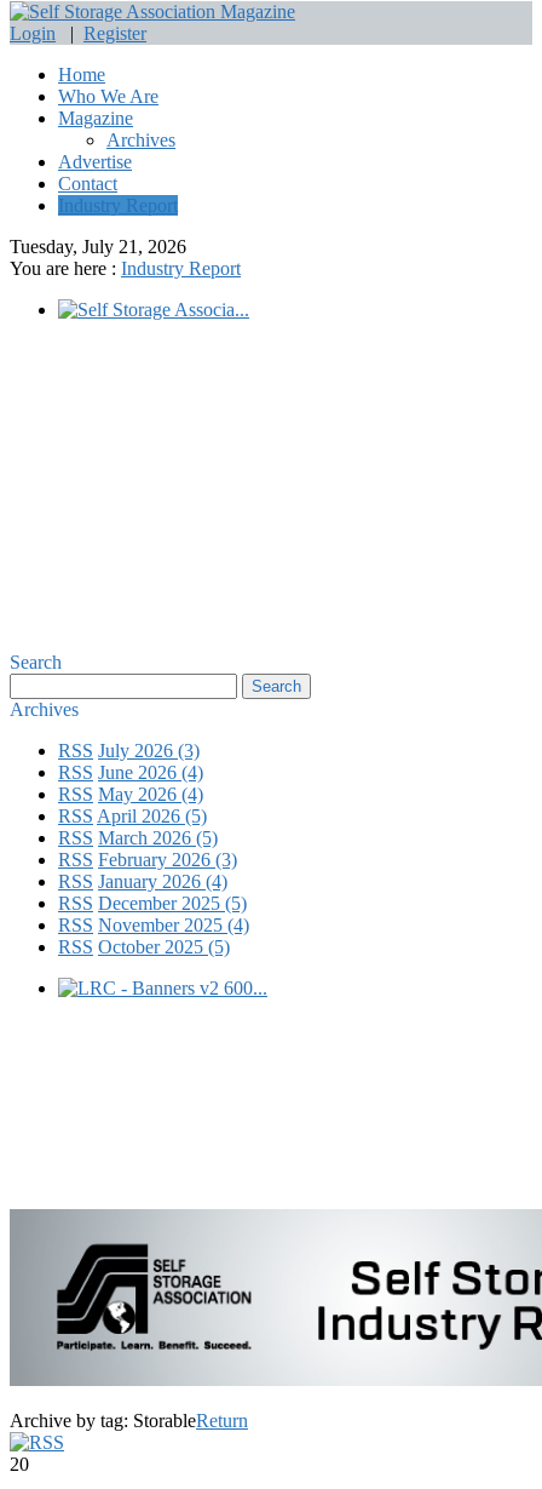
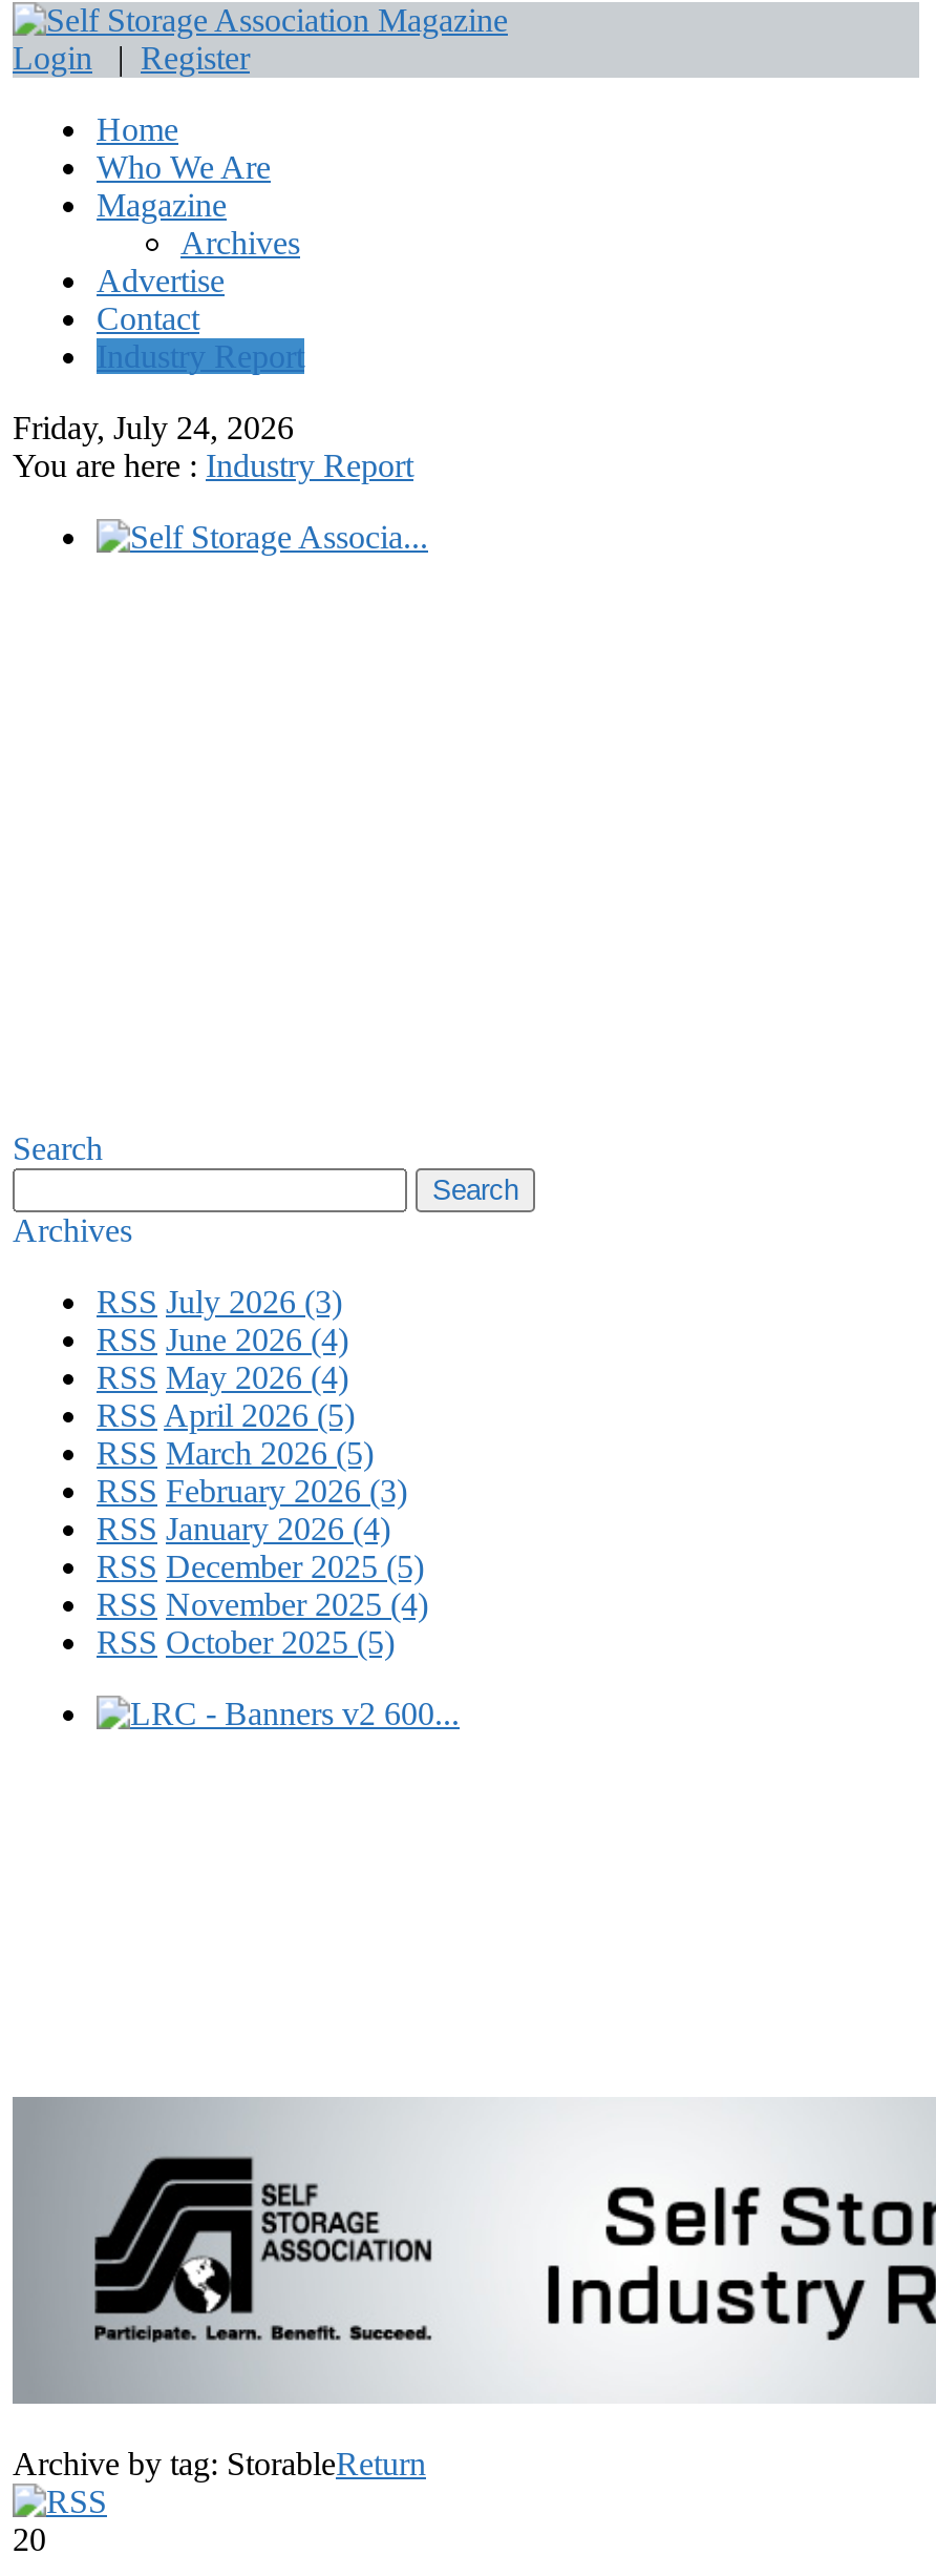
[10,236,186,257] Tuesday, July 21, 2026 -> [13,410,294,445] Friday, July 24, 2026

